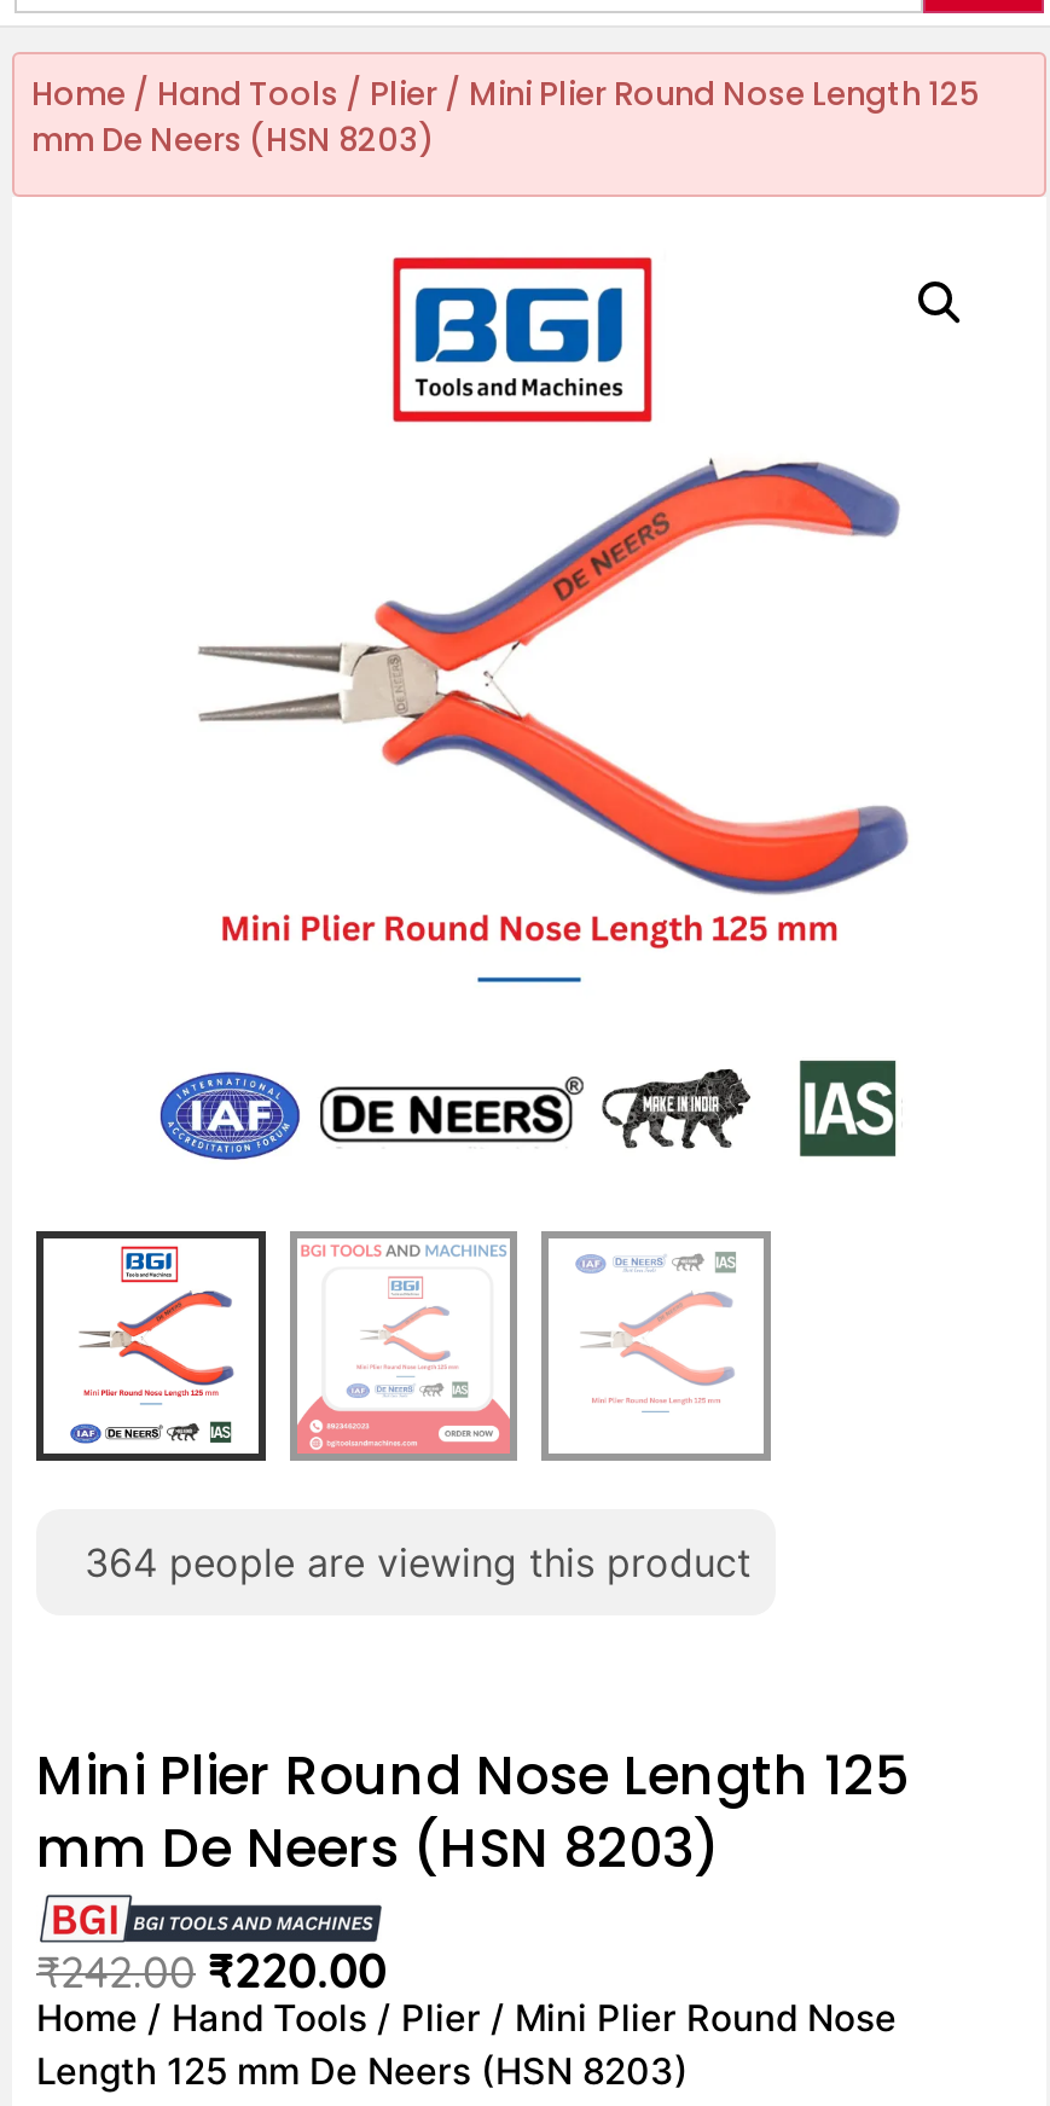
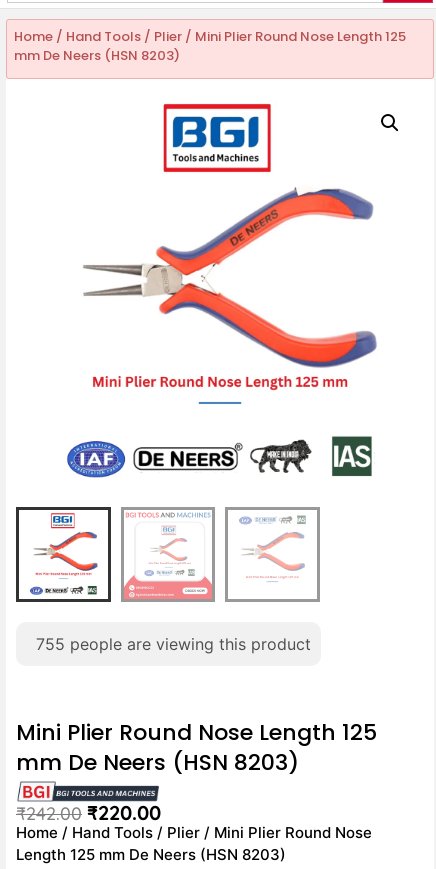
[85,1537,752,1585] 364 people are viewing this product -> [36,633,311,653] 755 people are viewing this product

